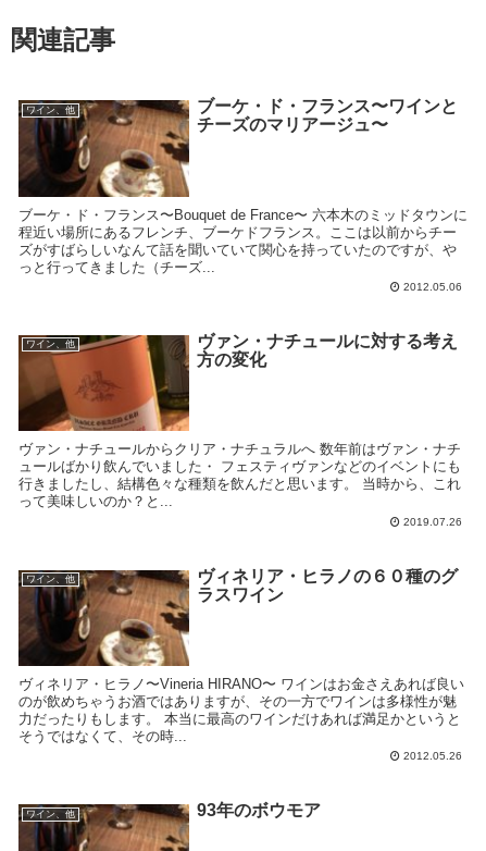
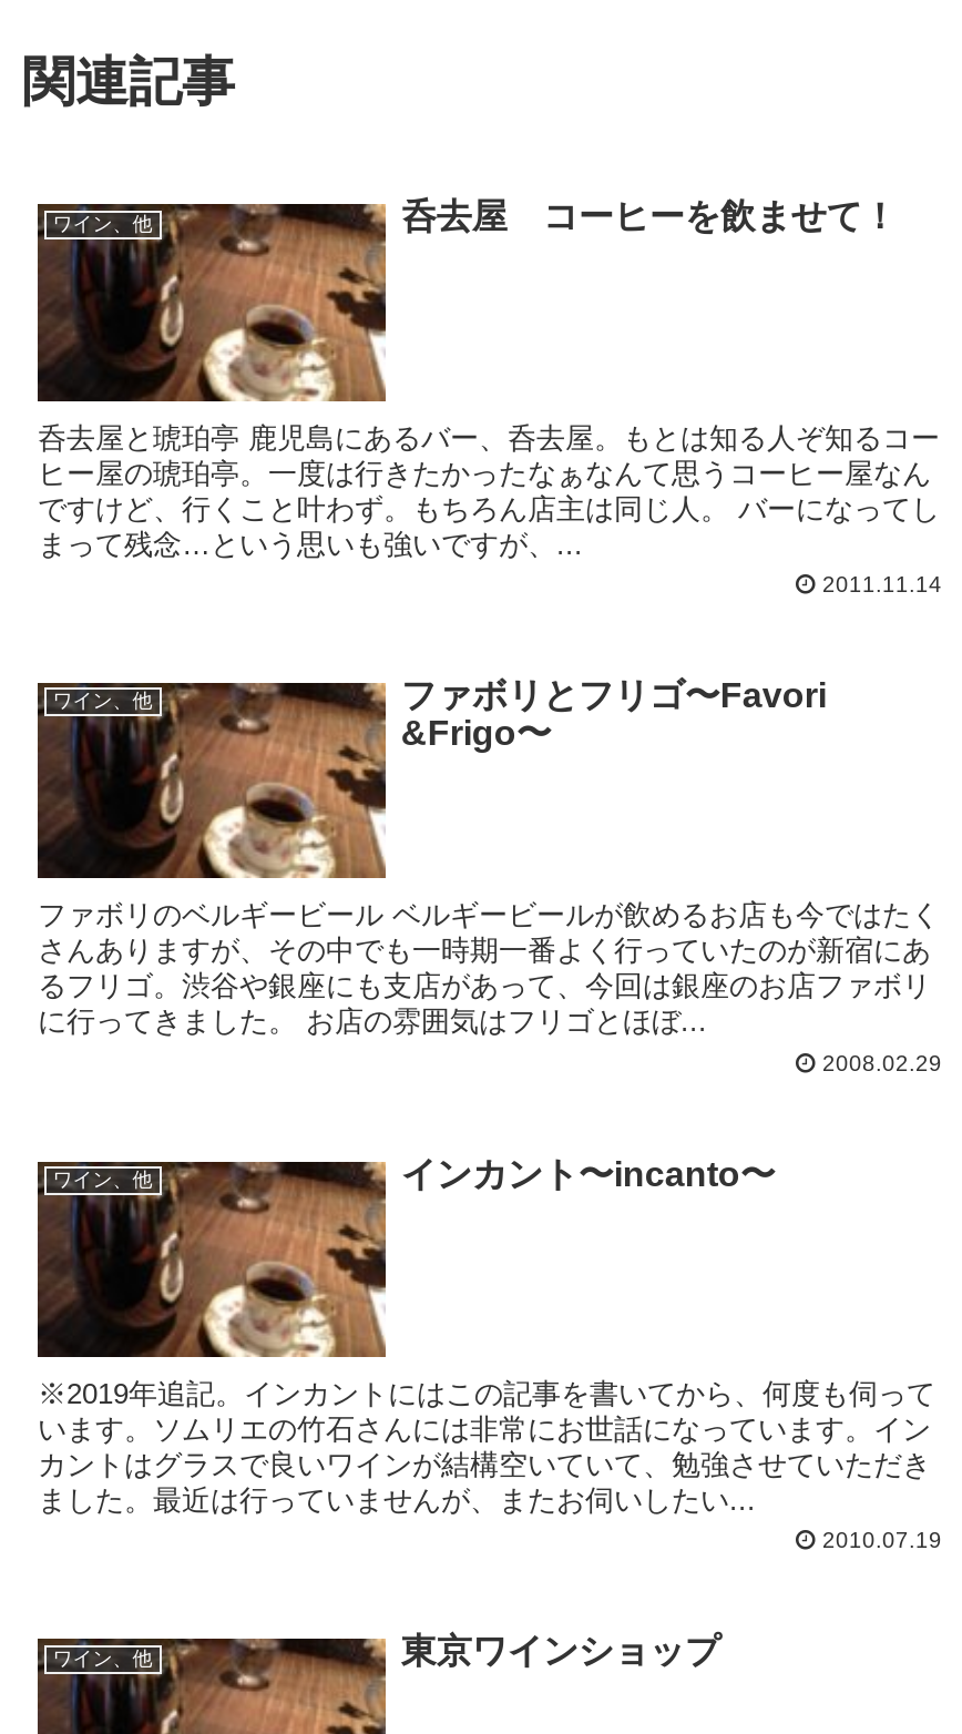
[197,97,458,134] ブーケ・ド・フランス〜ワインと | チーズのマリアージュ〜 -> [401,197,897,235] 呑去屋 コーヒーを飲ませて！
[18,206,468,293] ブーケ・ド・フランス〜Bouquet de France〜 六本木のミッドタウンに | 程近い場所にあるフレンチ、ブーケドフランス。ここは以前からチー | ズがすばらしいなんて話を聞いていて関心を持っていたのですが、や | っと行ってきました（チーズ... | 2012.05.06 -> [38,420,942,596] 呑去屋と琥珀亭 鹿児島にあるバー、呑去屋。もとは知る人ぞ知るコー | ヒー屋の琥珀亭。一度は行きたかったなぁなんて思うコーヒー屋なん | ですけど、行くこと叶わず。もちろん店主は同じ人。 バーになってし | まって残念…という思いも強いですが、... | 2011.11.14
[21,332,458,432] [image] | ヴァン・ナチュールに対する考え | 方の変化 -> [38,676,827,880] [image] | ファボリとフリゴ〜Favori | &Frigo〜
[18,441,462,527] ヴァン・ナチュールからクリア・ナチュラルへ 数年前はヴァン・ナチ | ュールばかり飲んでいました・ フェスティヴァンなどのイベントにも | 行きましたし、結構色々な種類を飲んだと思います。 当時から、これ | って美味しいのか？と... | 2019.07.26 -> [38,899,942,1074] ファボリのベルギービール ベルギービールが飲めるお店も今ではたく | さんありますが、その中でも一時期一番よく行っていたのが新宿にあ | るフリゴ。渋谷や銀座にも支店があって、今回は銀座のお店ファボリ | に行ってきました。 お店の雰囲気はフリゴとほぼ... | 2008.02.29
[197,566,458,603] ヴィネリア・ヒラノの６０種のグ | ラスワイン -> [401,1154,776,1192] インカント〜incanto〜
[18,676,464,762] ヴィネリア・ヒラノ〜Vineria HIRANO〜 ワインはお金さえあれば良い | のが飲めちゃうお酒ではありますが、その一方でワインは多様性が魅 | 力だったりもします。 本当に最高のワインだけあれば満足かというと | そうではなくて、その時... | 2012.05.26 -> [38,1377,942,1553] ※2019年追記。インカントにはこの記事を書いてから、何度も伺って | います。ソムリエの竹石さんには非常にお世話になっています。イン | カントはグラスで良いワインが結構空いていて、勉強させていただき | ました。最近は行っていませんが、またお伺いしたい... | 2010.07.19
[197,801,321,820] 93年のボウモア -> [401,1633,720,1670] 東京ワインショップ

